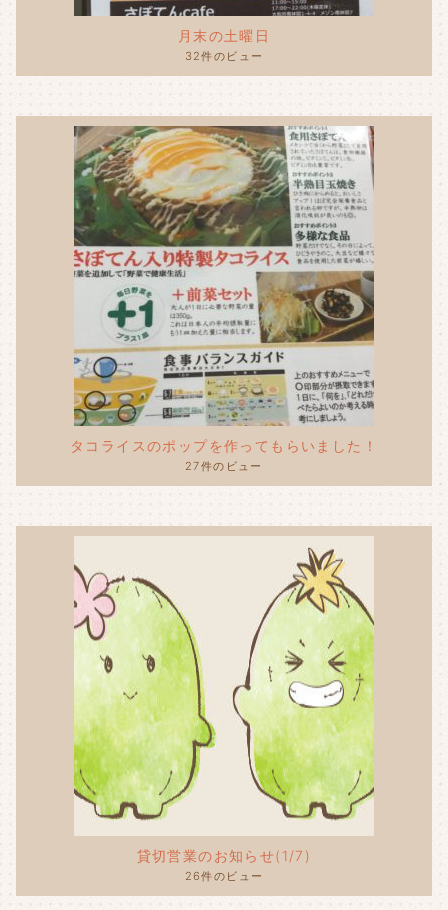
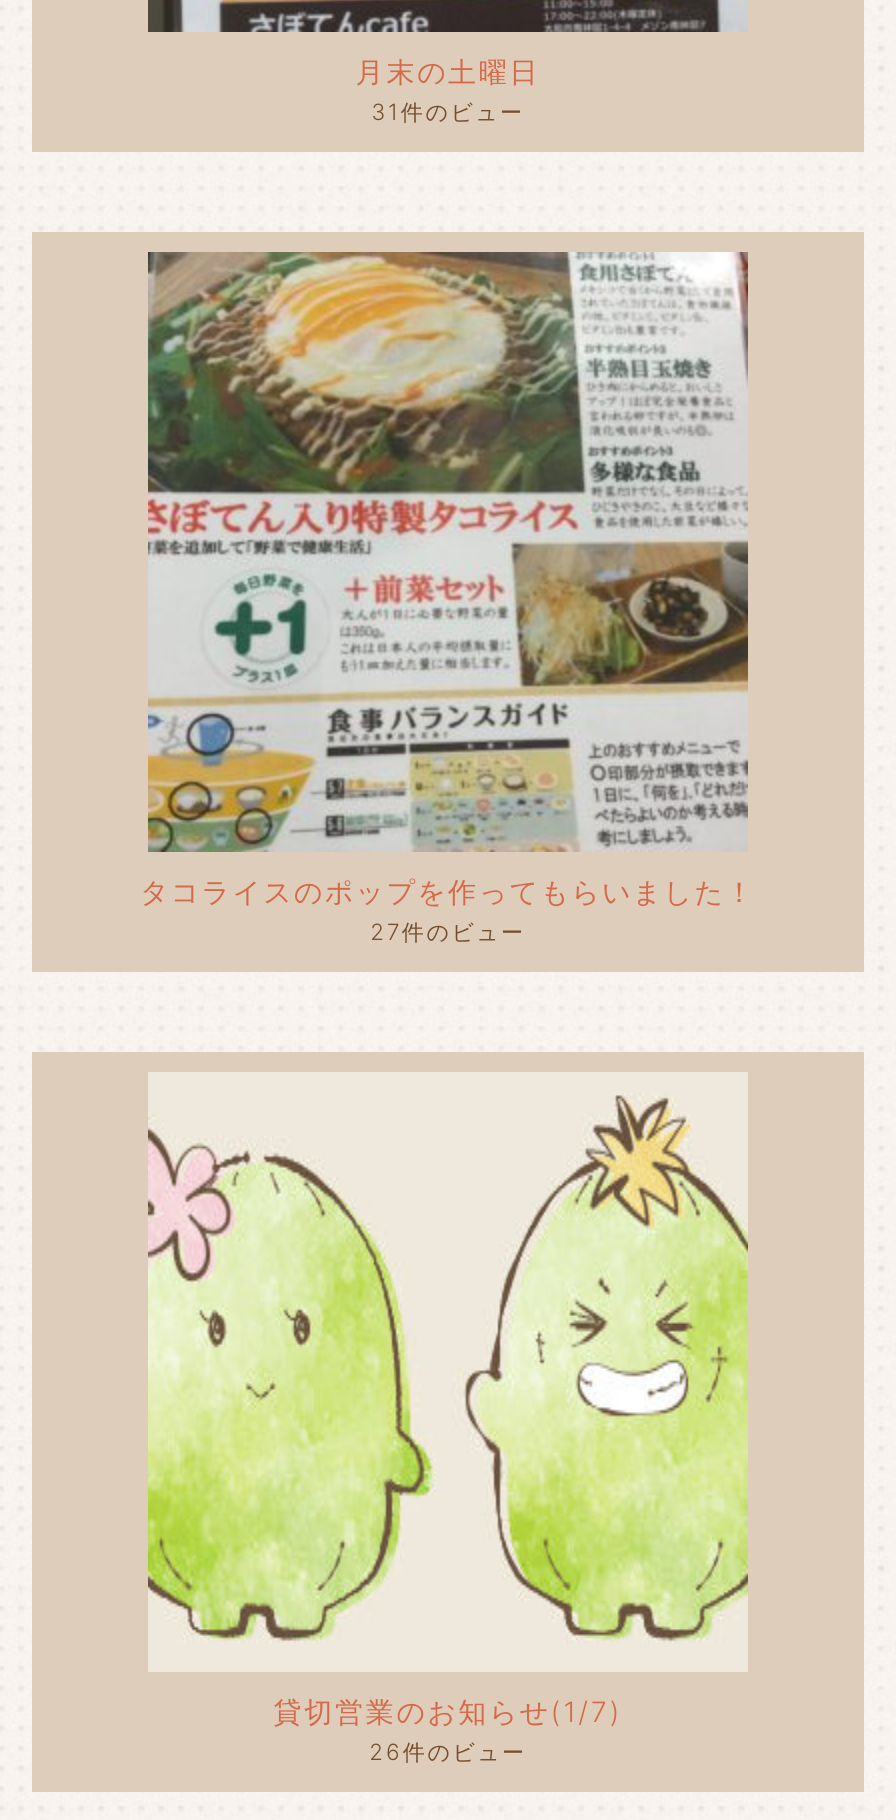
[185,49,263,63] 32件のビュー -> [371,98,525,126] 31件のビュー

